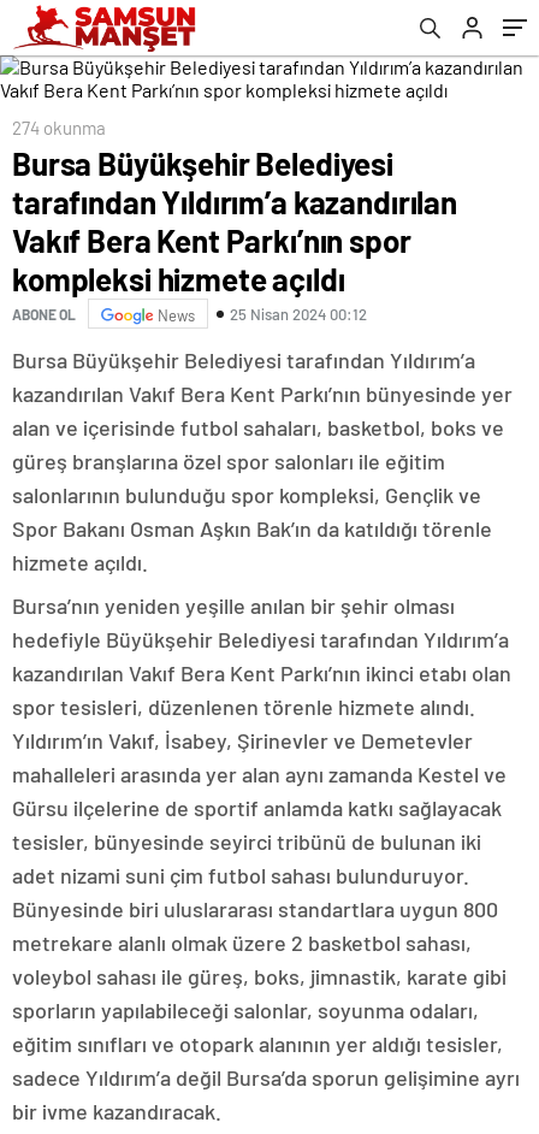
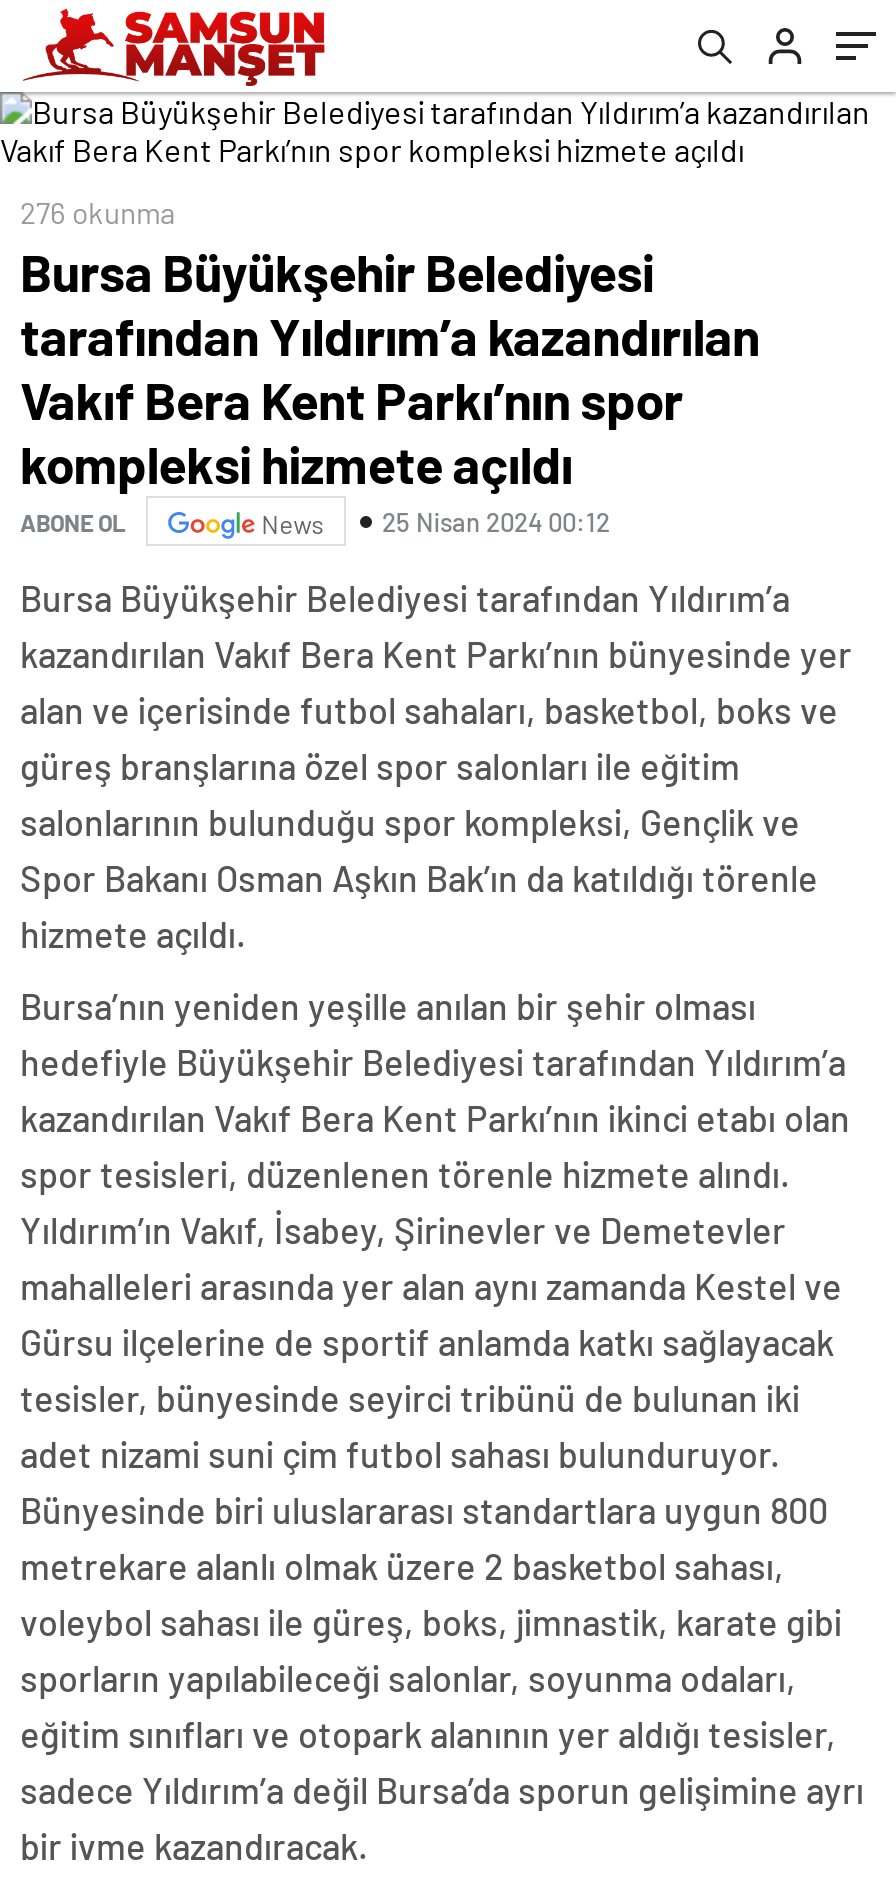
[12,117,106,138] 274 okunma -> [20,194,176,230] 276 okunma

